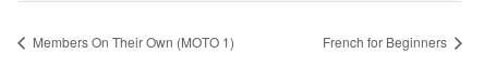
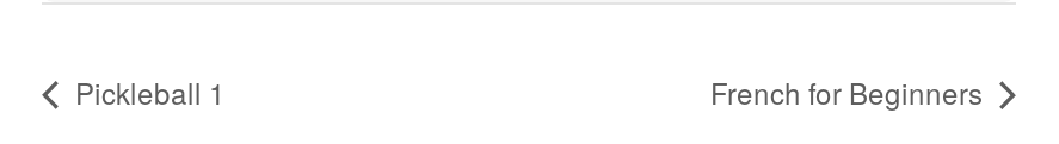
[29,33,234,51] Members On Their Own (MOTO 1) -> [68,72,226,113] Pickleball 1

